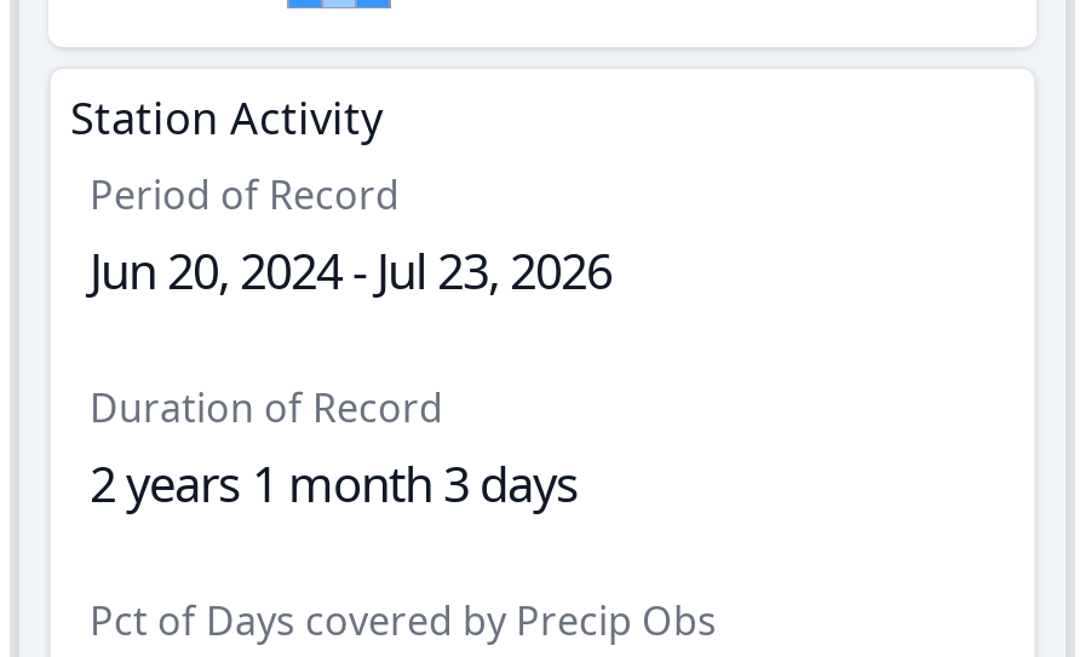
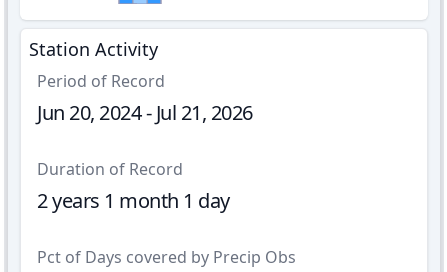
[90,238,612,304] Jun 20, 2024 - Jul 23, 2026 -> [37,99,252,126] Jun 20, 2024 - Jul 21, 2026
[90,451,579,517] 2 years 1 month 3 days -> [37,187,229,214] 2 years 1 month 1 day

